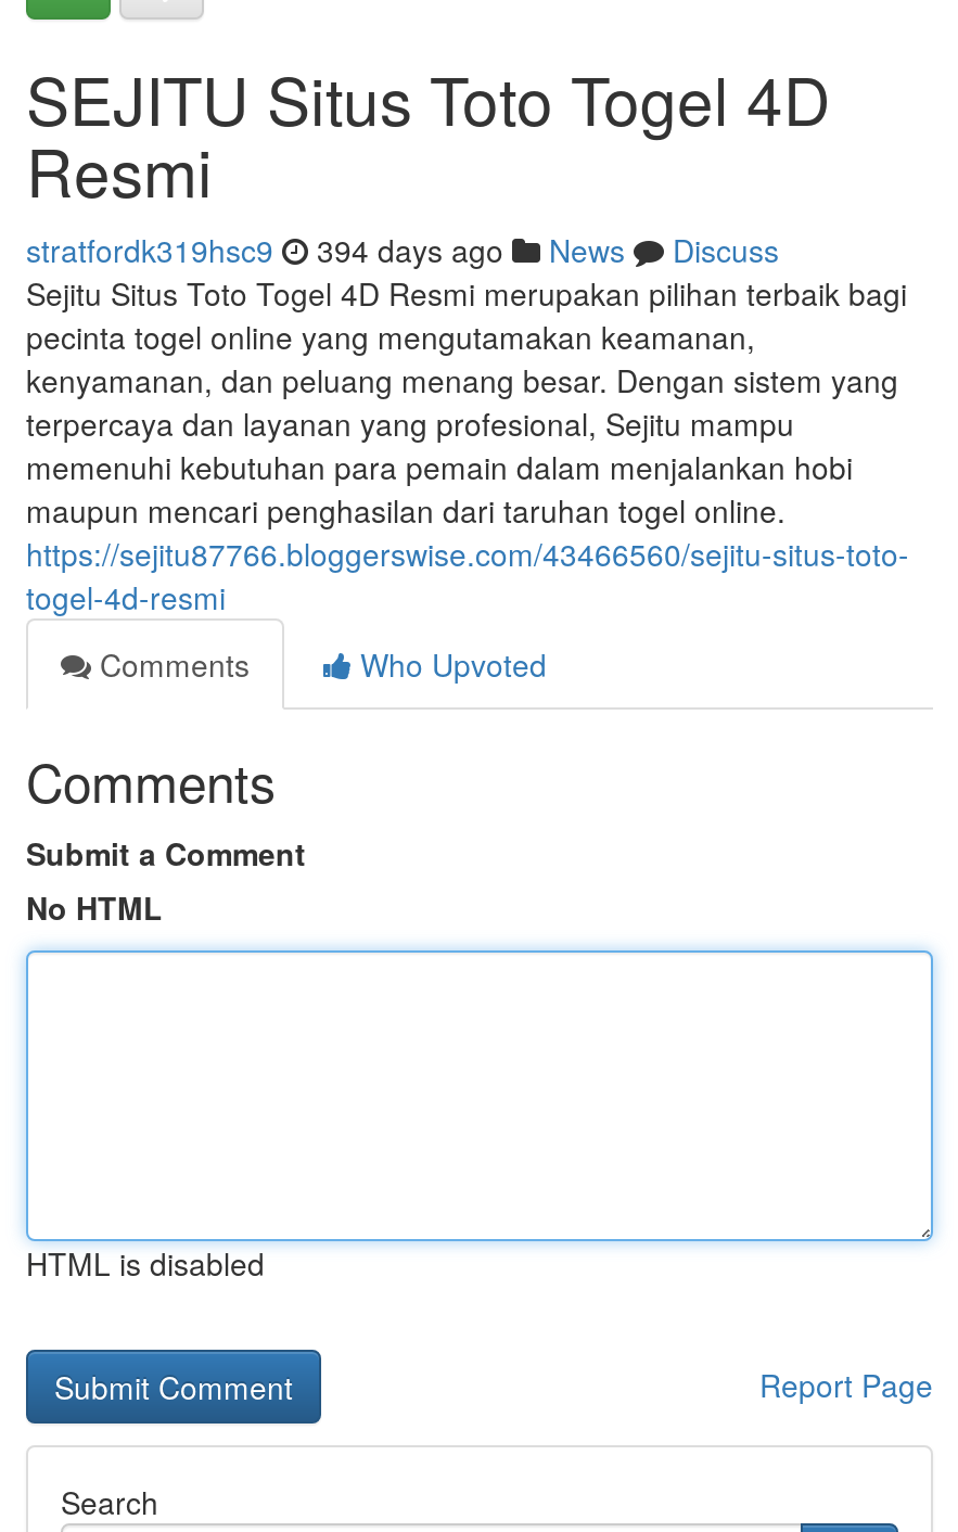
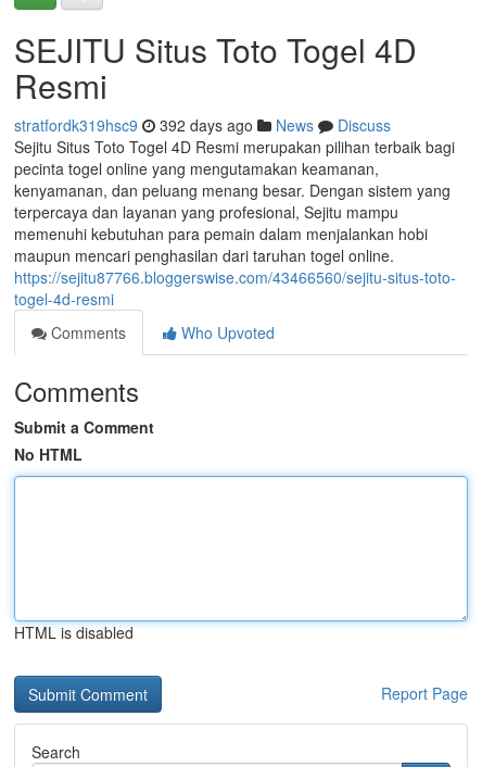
[26,228,779,271] stratfordk319hsc9 394 days ago News Discuss -> [14,114,391,136] stratfordk319hsc9 392 days ago News Discuss

